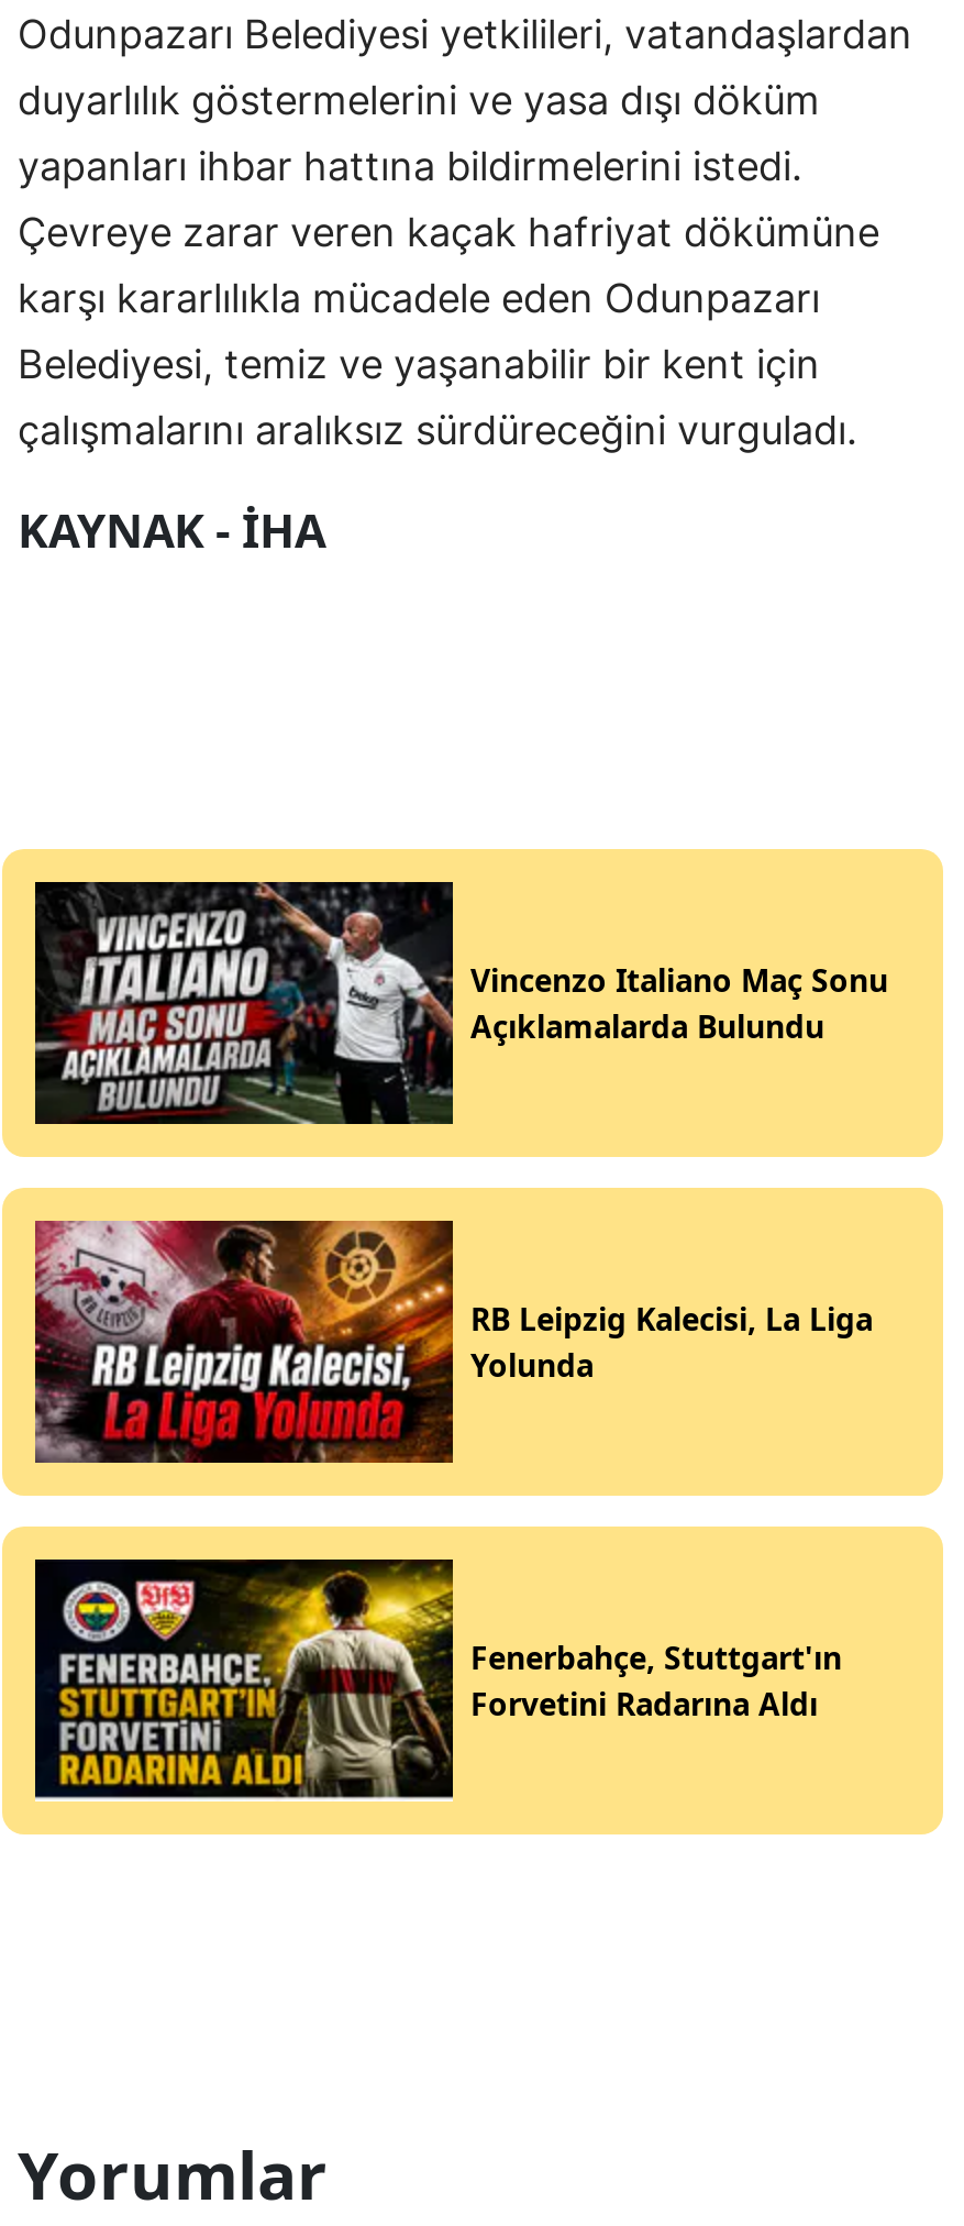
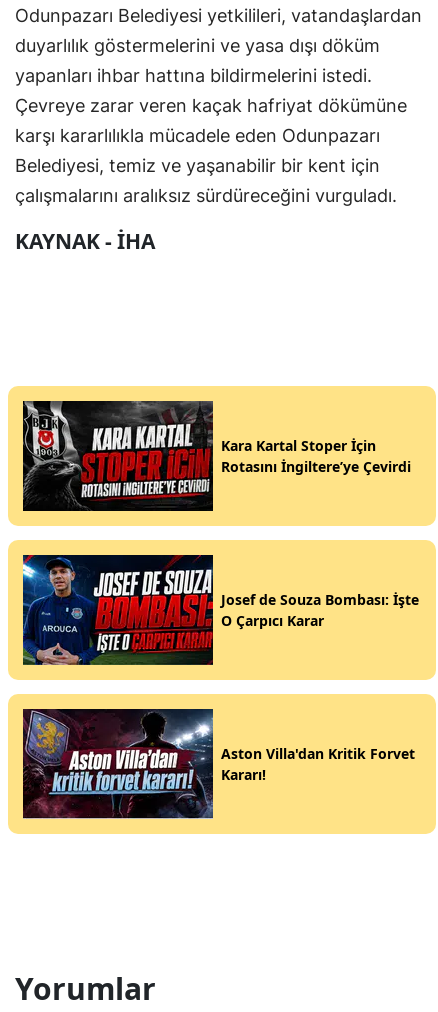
[35,882,888,1126] [image] | Vincenzo Italiano Maç Sonu | Açıklamalarda Bulundu -> [23,401,411,512] [image] | Kara Kartal Stoper İçin | Rotasını İngiltere’ye Çevirdi
[33,1219,873,1465] [image] | RB Leipzig Kalecisi, La Liga | Yolunda -> [22,554,419,666] [image] | Josef de Souza Bombası: İşte | O Çarpıcı Karar
[33,1560,842,1801] [image] | Fenerbahçe, Stuttgart'ın | Forvetini Radarına Aldı -> [22,709,415,819] [image] | Aston Villa'dan Kritik Forvet | Kararı!

